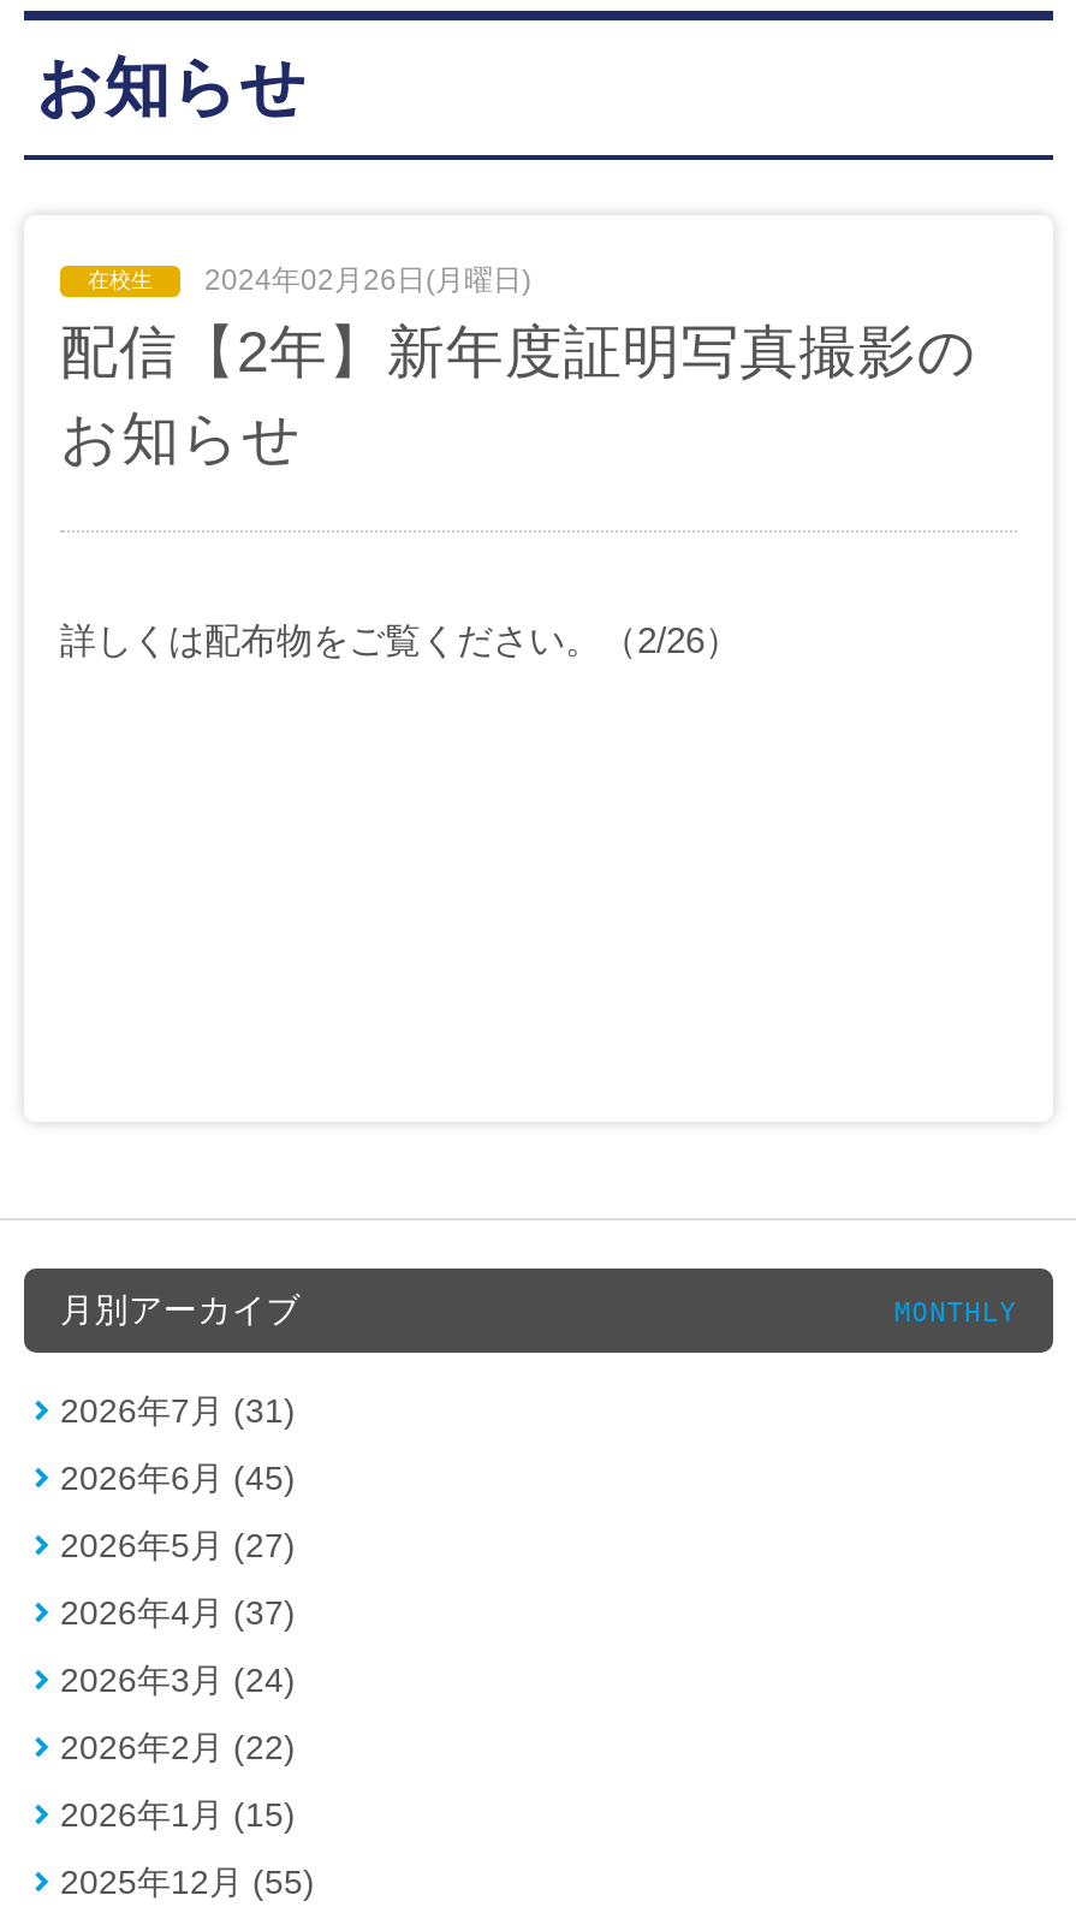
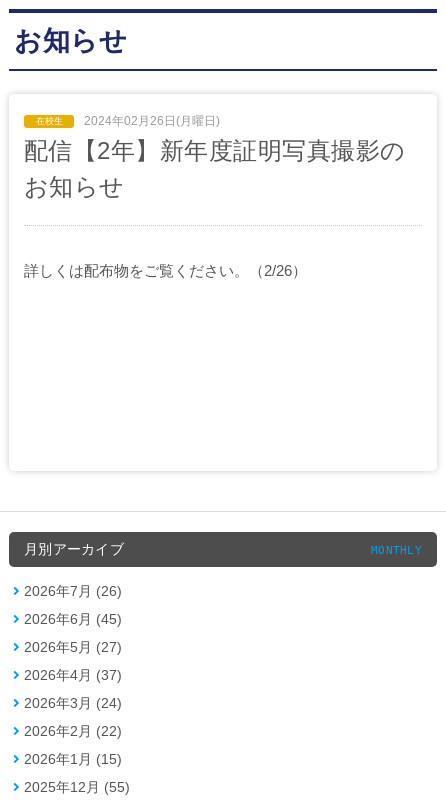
[60,1391,296,1430] 2026年7月 (31) -> [24,583,122,599] 2026年7月 (26)

